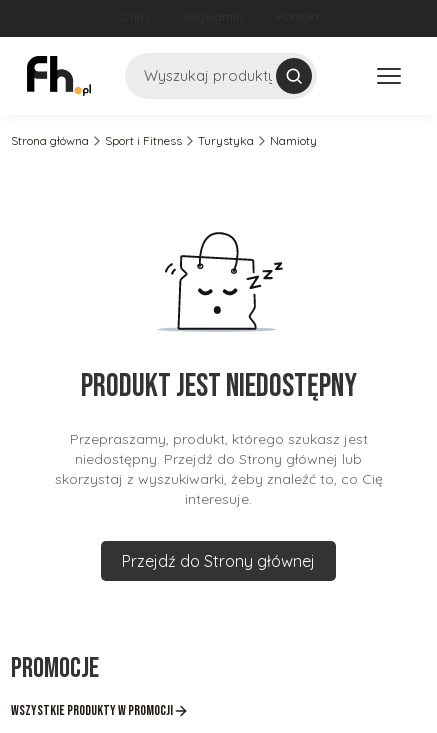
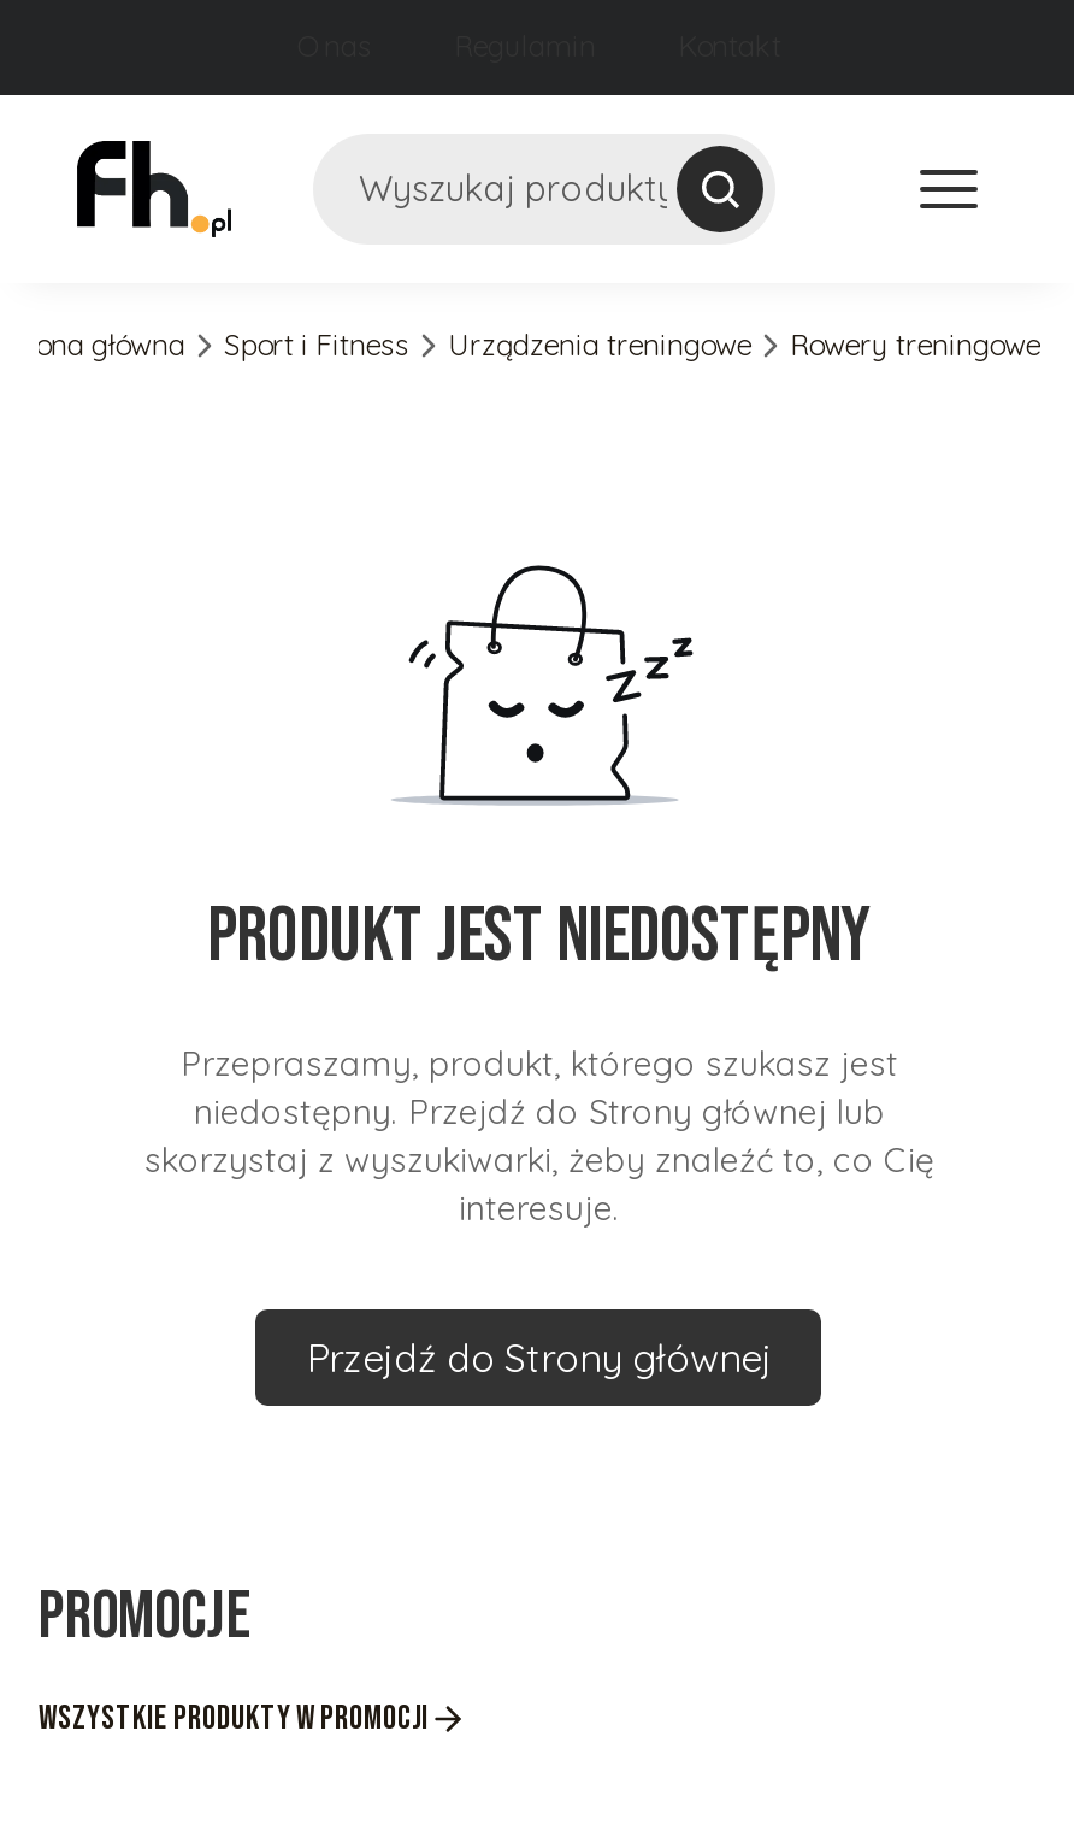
[198,133,317,148] Turystyka | Namioty -> [448,326,1040,363] Urządzenia treningowe | Rowery treningowe

